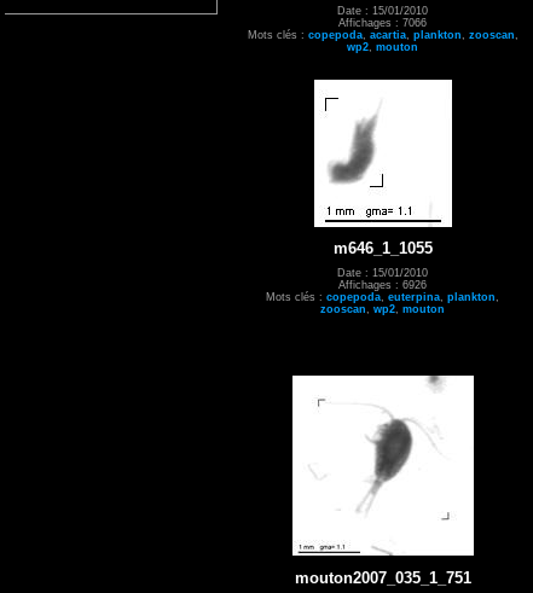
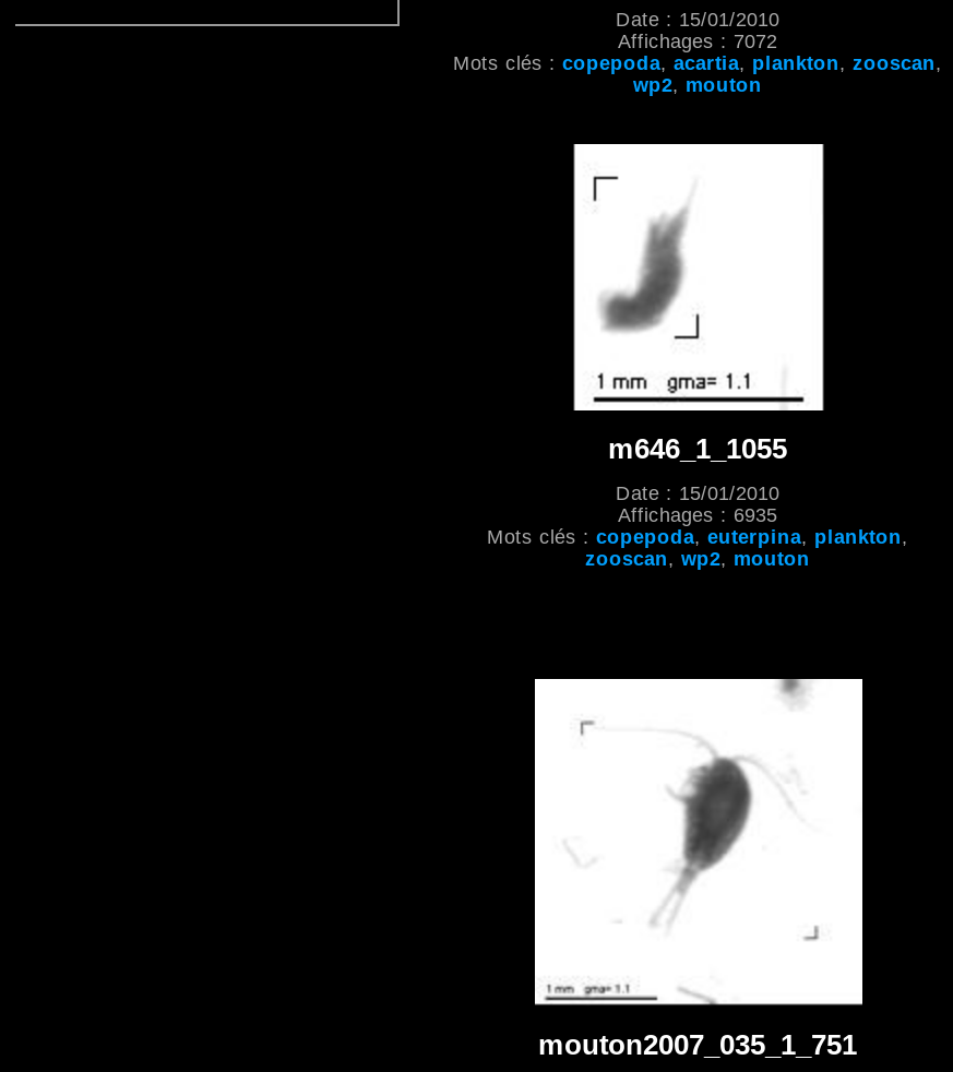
[338,17,427,29] Affichages : 7066 -> [618,30,777,52] Affichages : 7072
[338,279,427,291] Affichages : 6926 -> [618,504,777,526] Affichages : 6935

